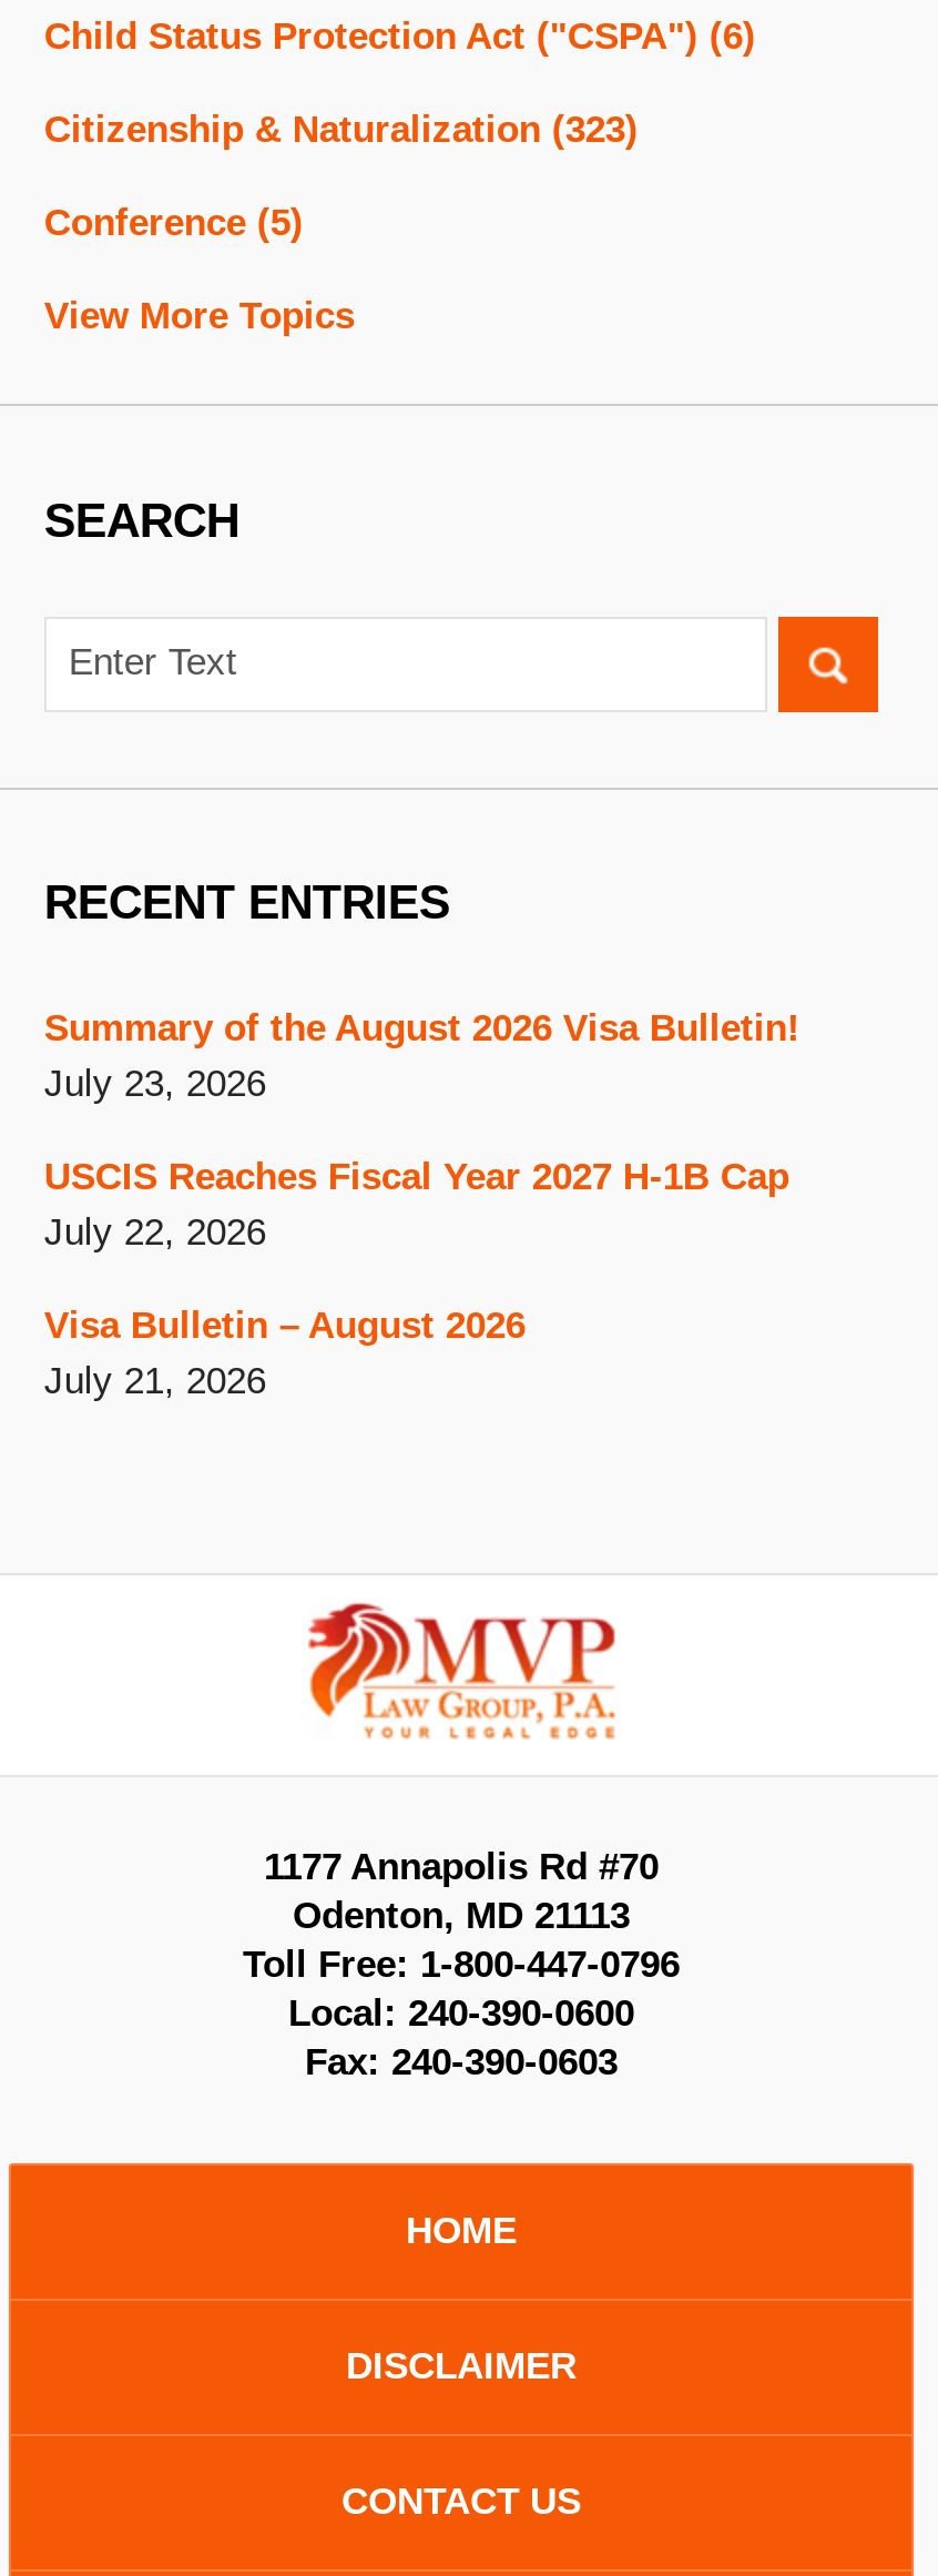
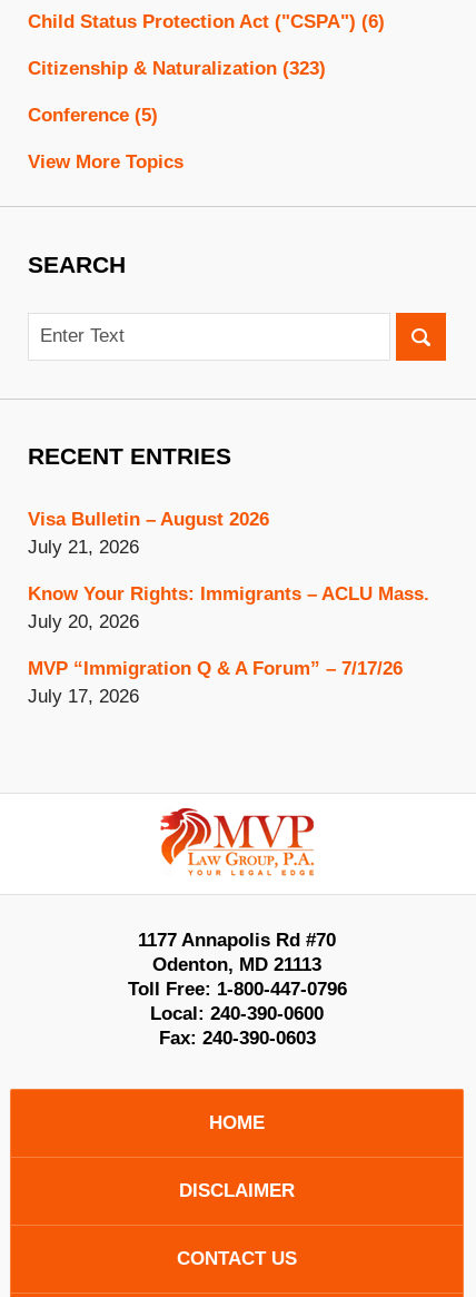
[44,1007,800,1253] Summary of the August 2026 Visa Bulletin! | July 23, 2026 | USCIS Reaches Fiscal Year 2027 H-1B Cap | July 22, 2026 -> none
moved [44,1304,525,1402] -> [28,509,269,558]: Visa Bulletin – August 2026 | July 21, 2026
none -> [28,583,429,707] Know Your Rights: Immigrants – ACLU Mass. | July 20, 2026 | MVP “Immigration Q & A Forum” – 7/17/26 | July 17, 2026

